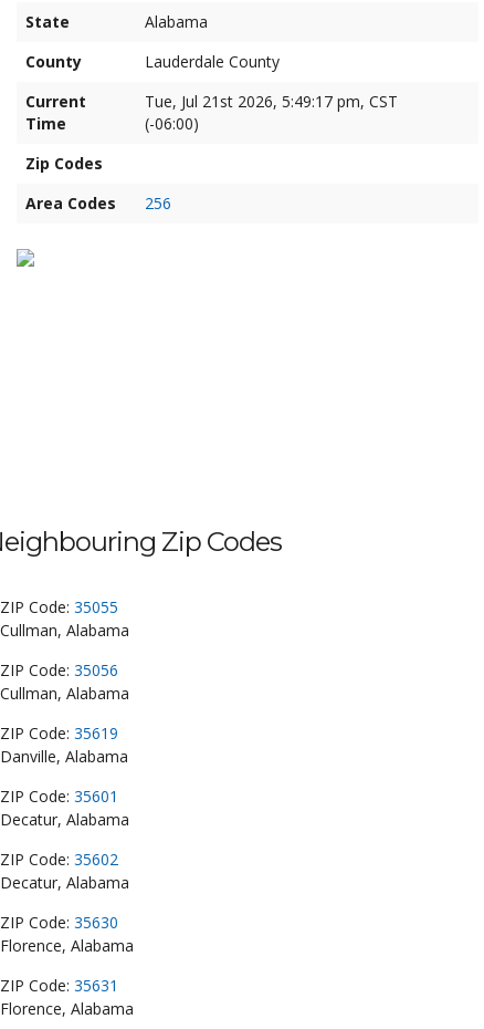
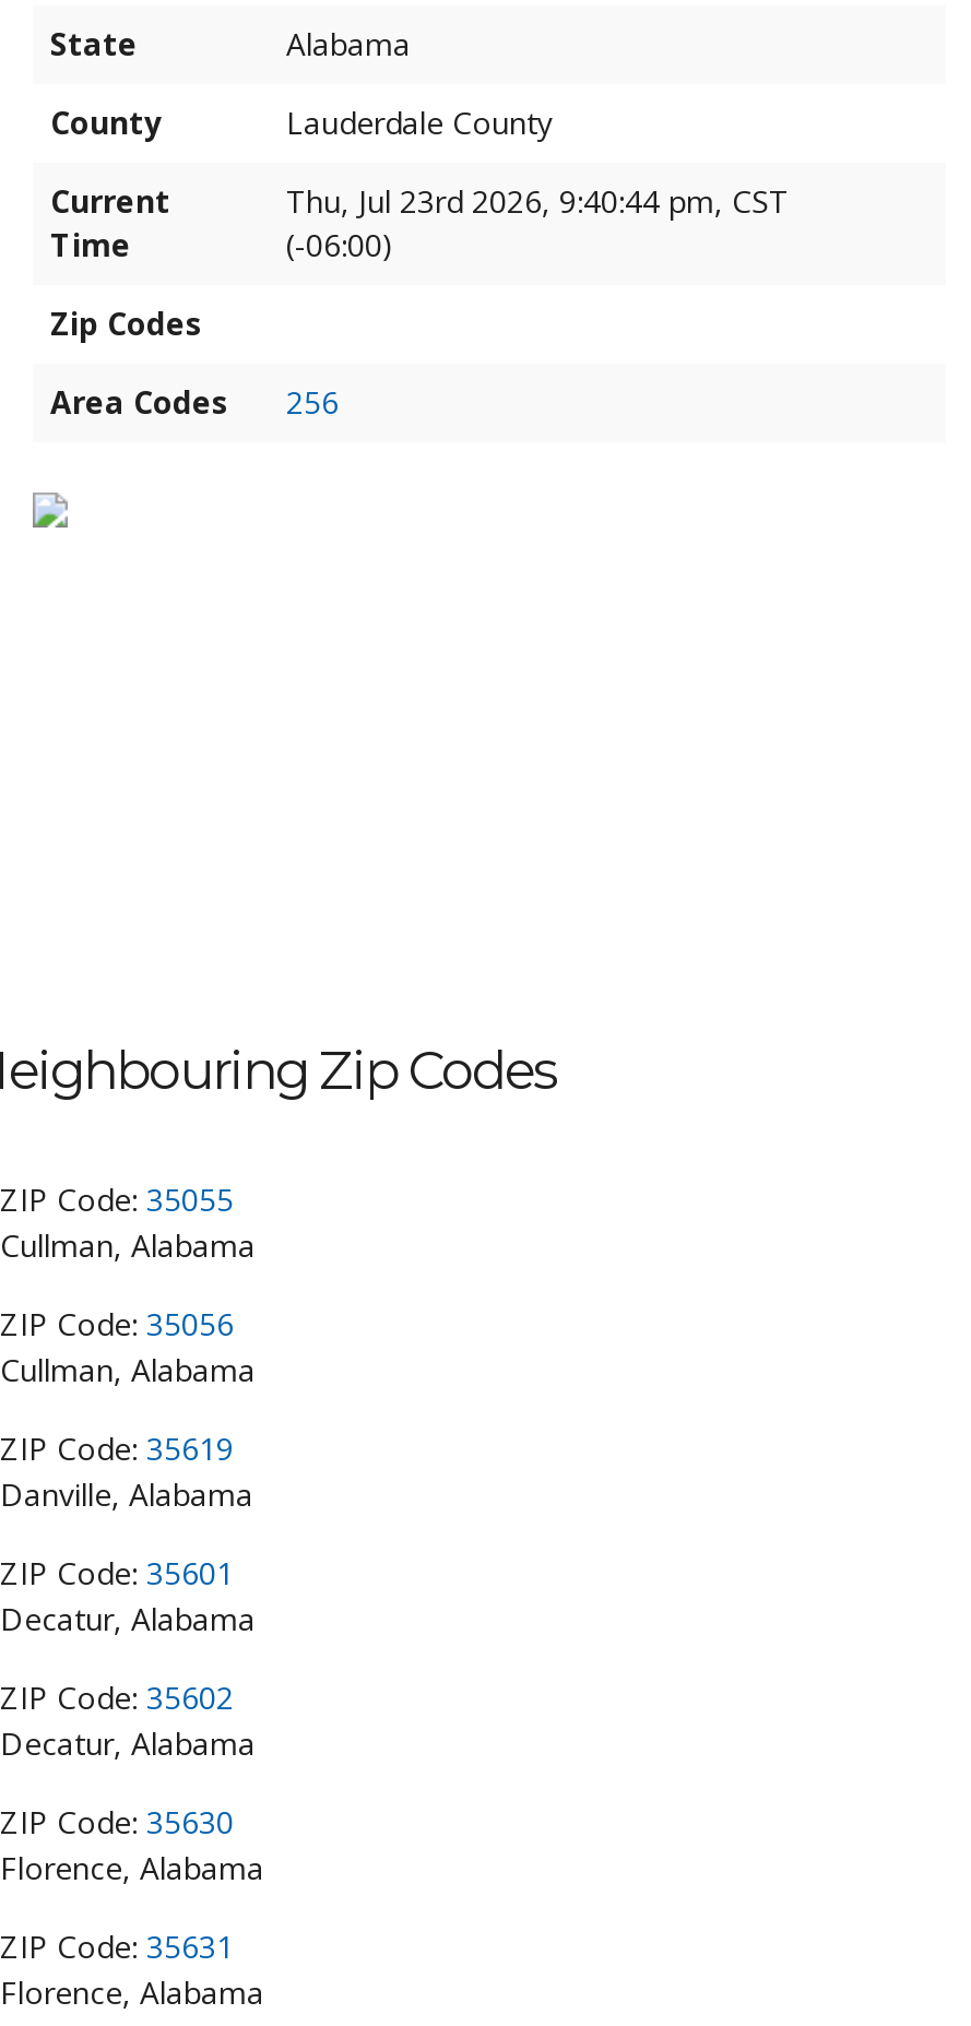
[145,91,398,112] Tue, Jul 21st 2026, 5:49:17 pm, CST -> [286,180,789,222] Thu, Jul 23rd 2026, 9:40:44 pm, CST

